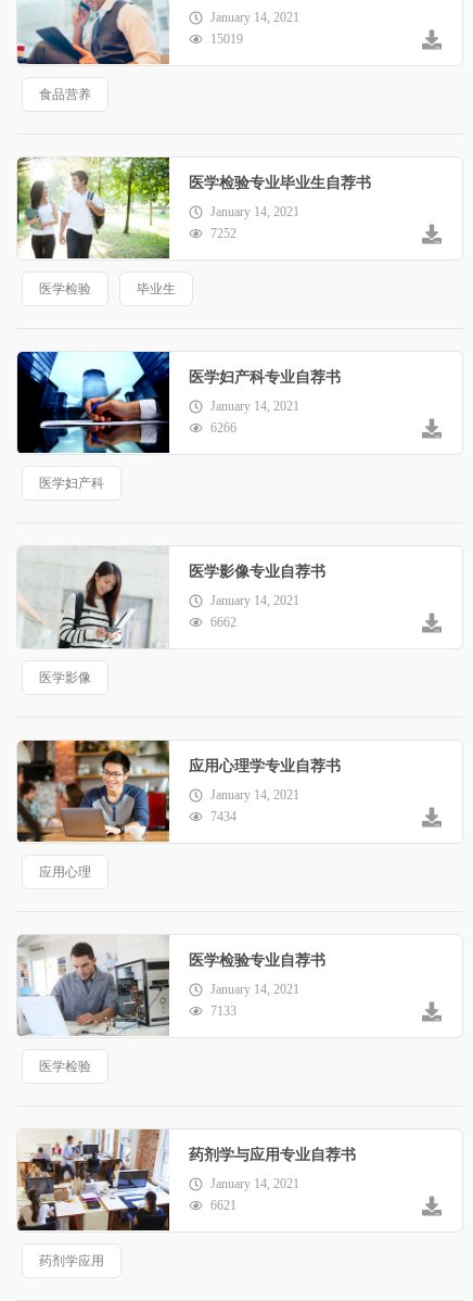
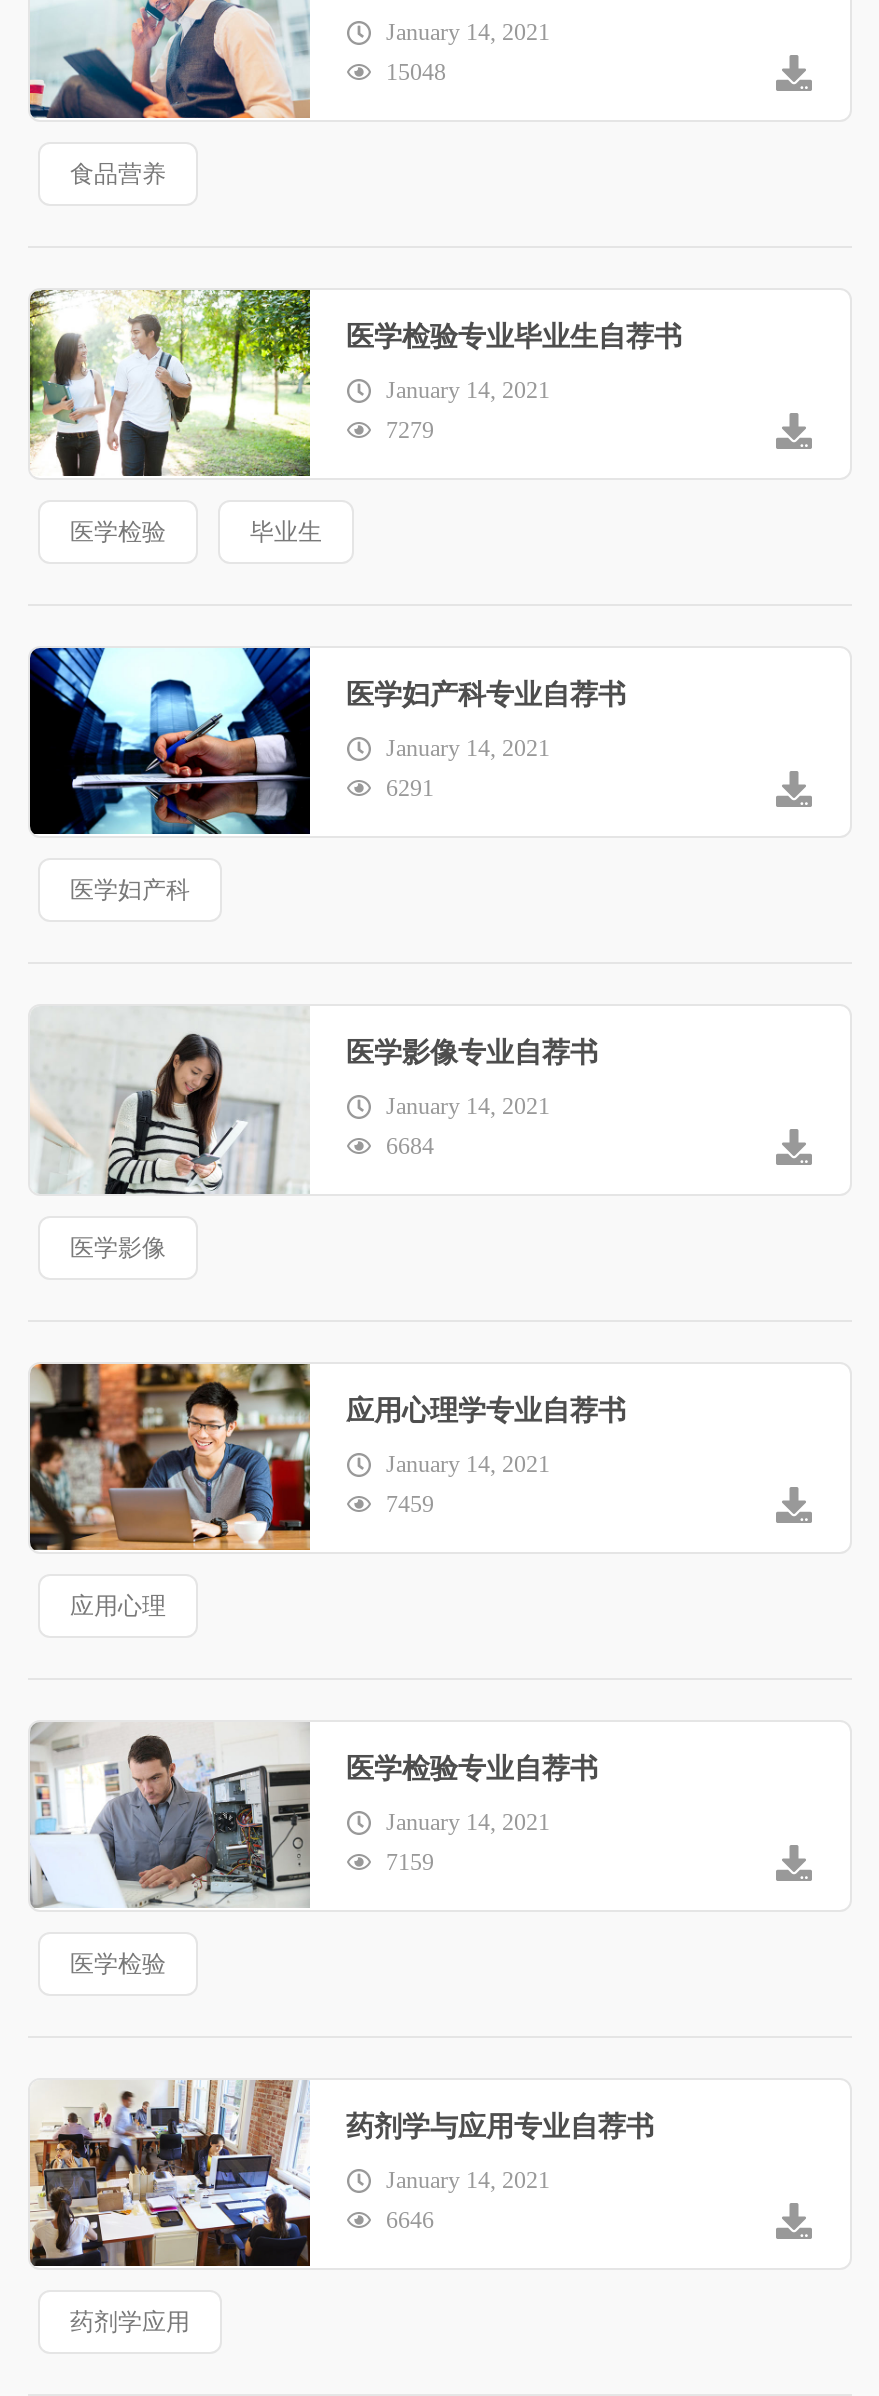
[210,31,243,47] 15019 -> [386,58,446,86] 15048
[210,226,237,241] 7252 -> [386,416,434,444] 7279
[210,420,237,435] 6266 -> [386,774,434,802] 6291
[210,615,237,630] 6662 -> [386,1132,434,1160] 6684
[210,809,237,824] 7434 -> [386,1490,434,1518] 7459
[210,1003,237,1019] 7133 -> [386,1848,434,1876] 7159
[210,1198,237,1213] 6621 -> [386,2206,434,2234] 6646

